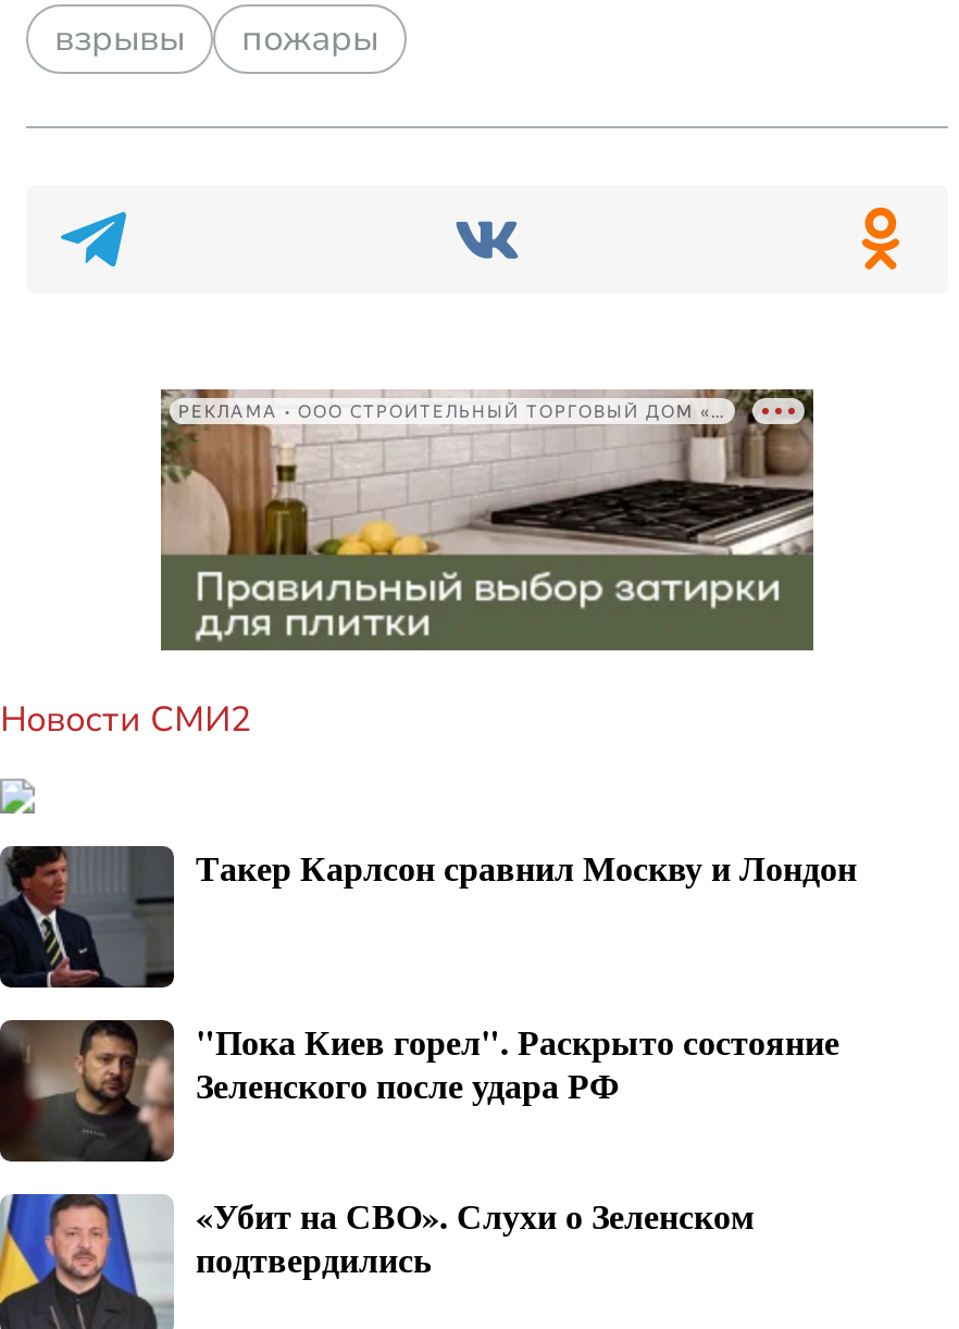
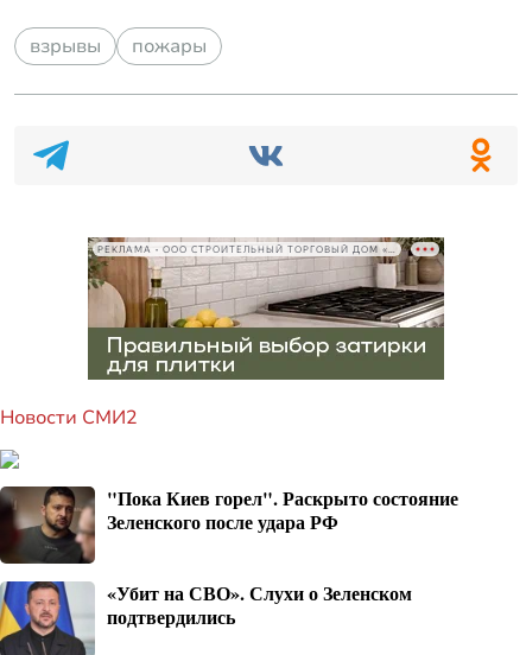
[7,843,857,988] [image] | Такер Карлсон сравнил Москву и Лондон -> none

